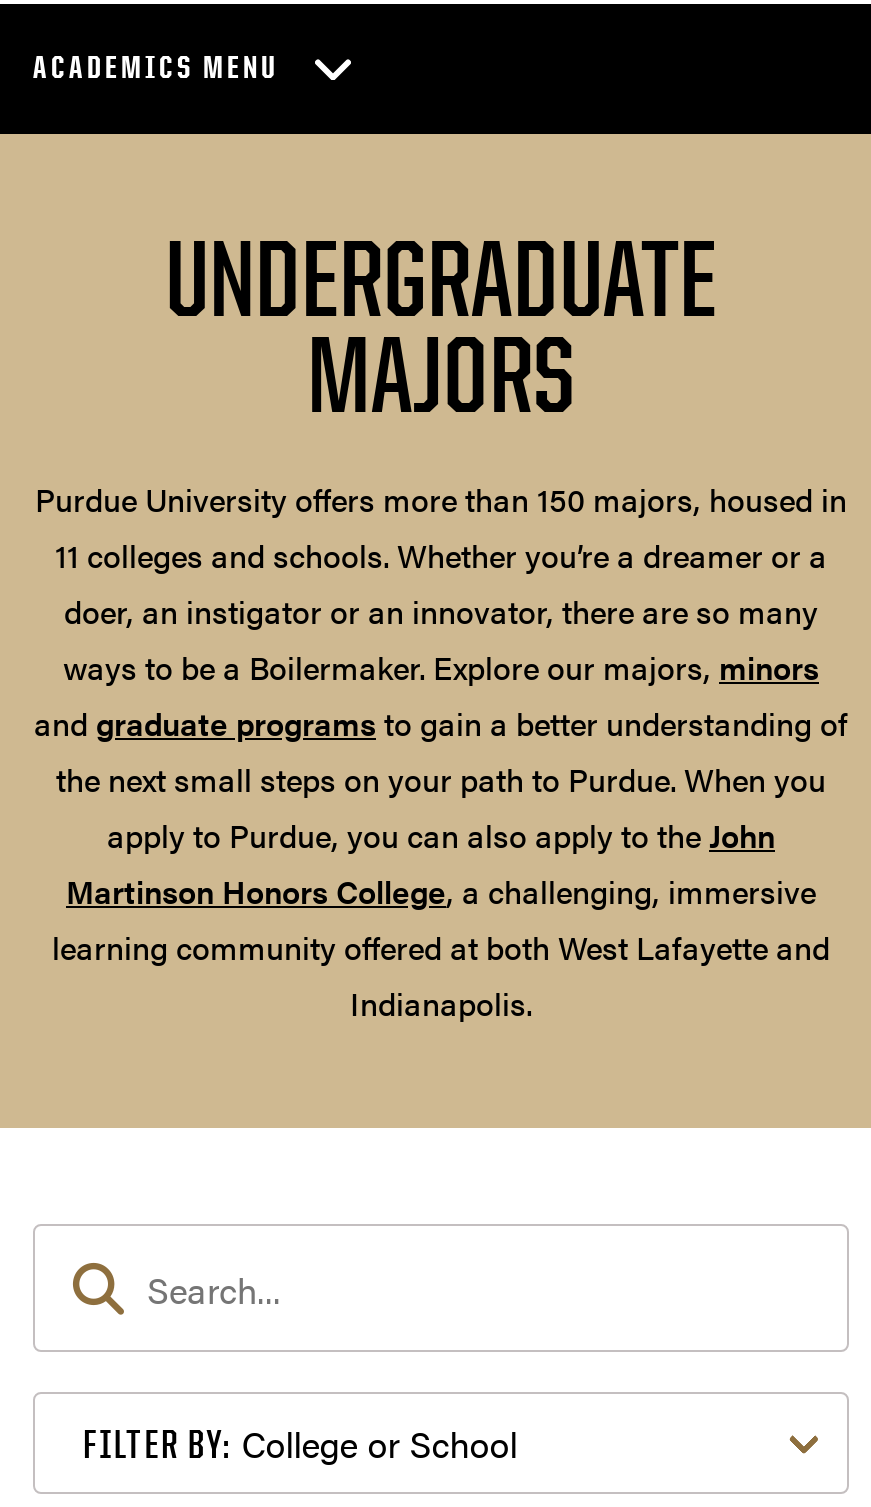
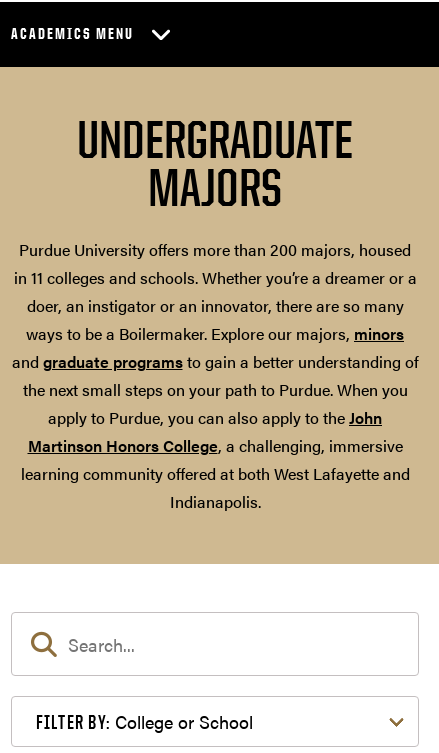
[35,476,847,578] Purdue University offers more than 150 majors, housed in | 11 colleges and schools. Whether you’re a dreamer or a -> [13,238,416,289] Purdue University offers more than 200 majors, housed | in 11 colleges and schools. Whether you’re a dreamer or a

